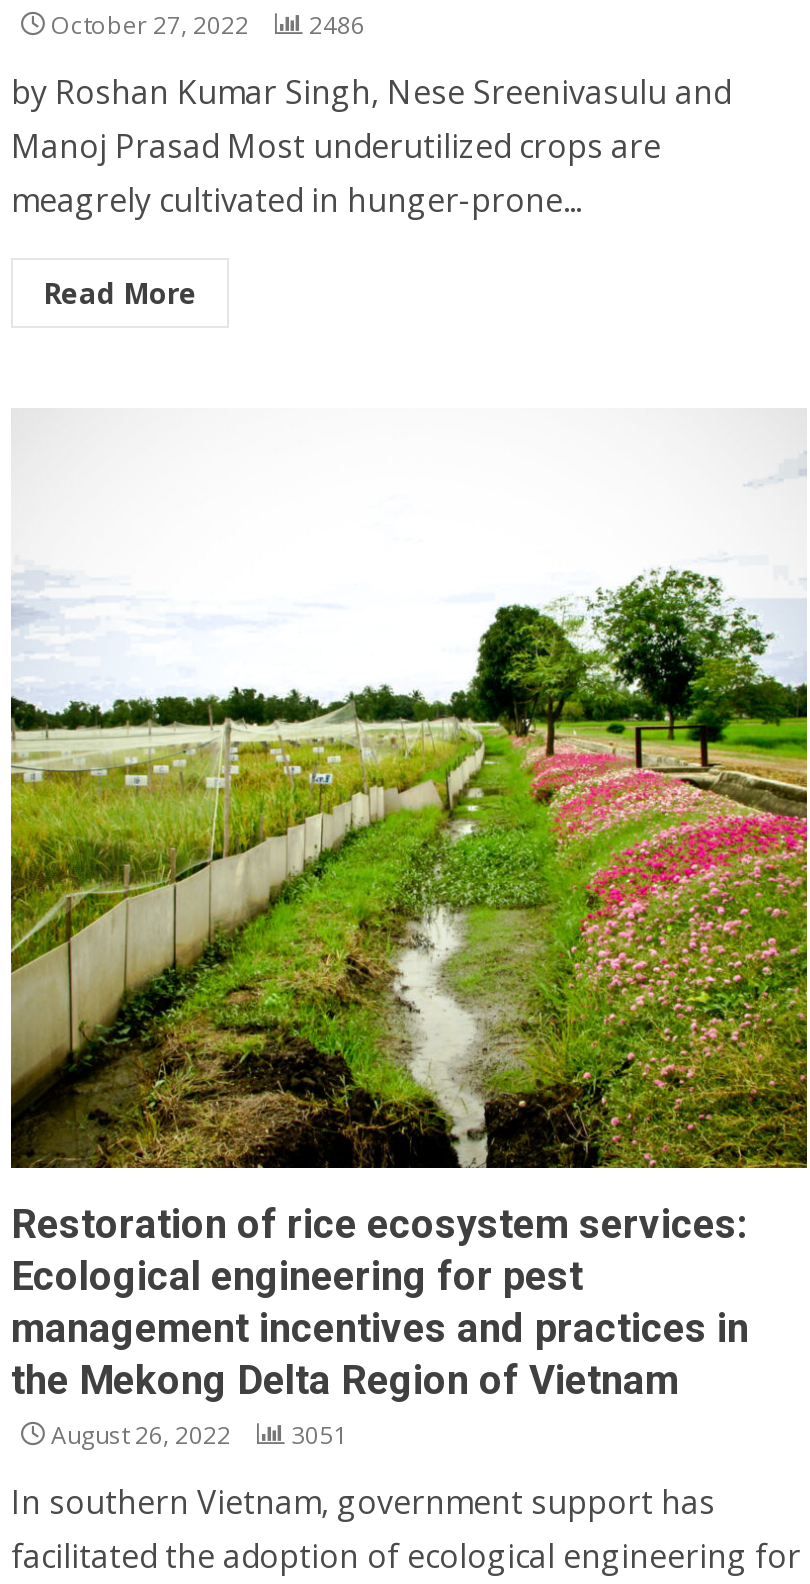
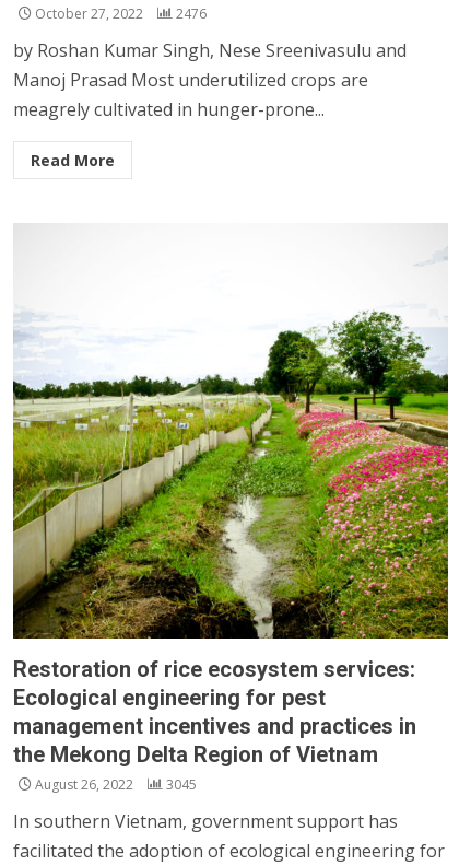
[45,8,365,42] October 27, 2022 2486 -> [32,5,207,23] October 27, 2022 2476
[45,1418,347,1452] August 26, 2022 3051 -> [32,775,197,794] August 26, 2022 3045

